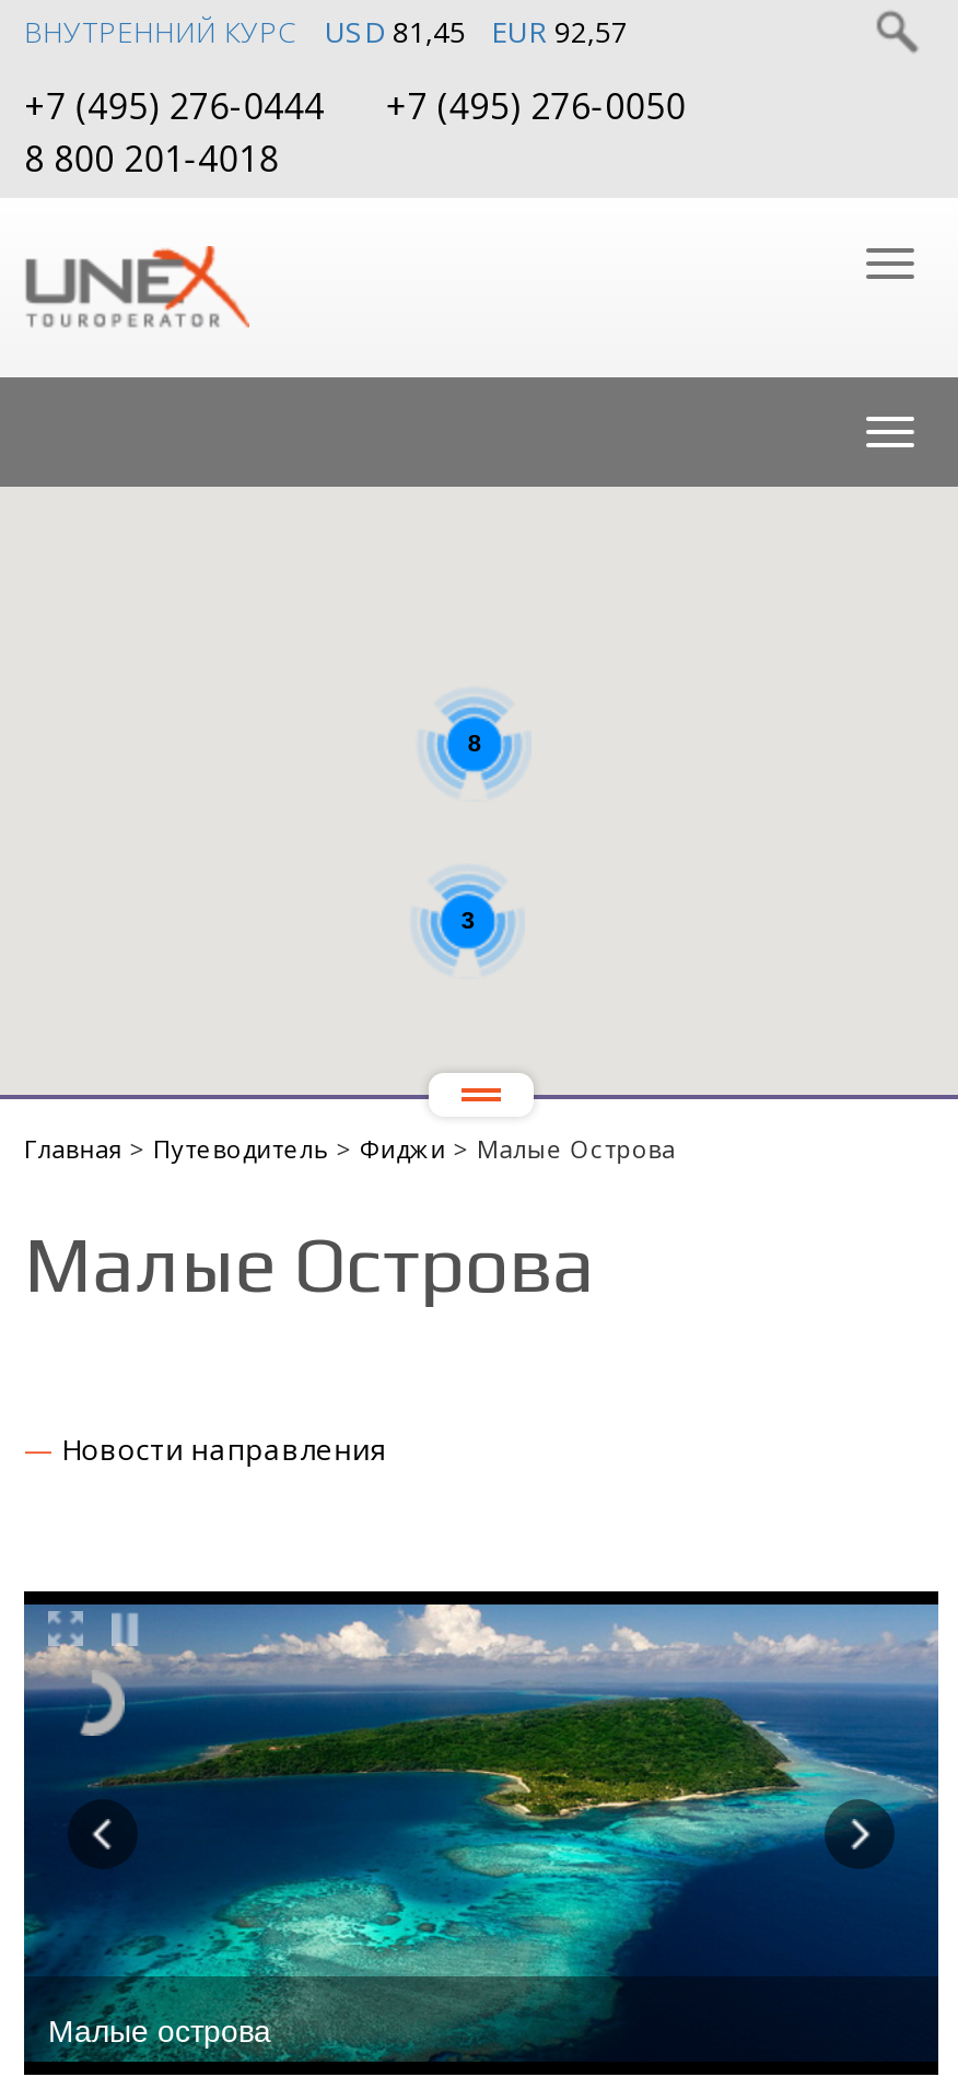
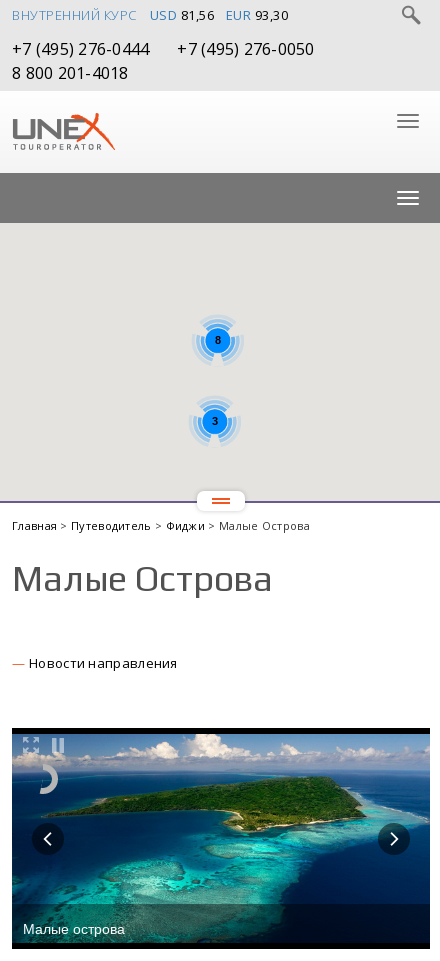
[325,12,466,51] USD 81,45 -> [149,6,214,24] USD 81,56
[491,12,628,51] EUR 92,57 -> [225,6,288,24] EUR 93,30

